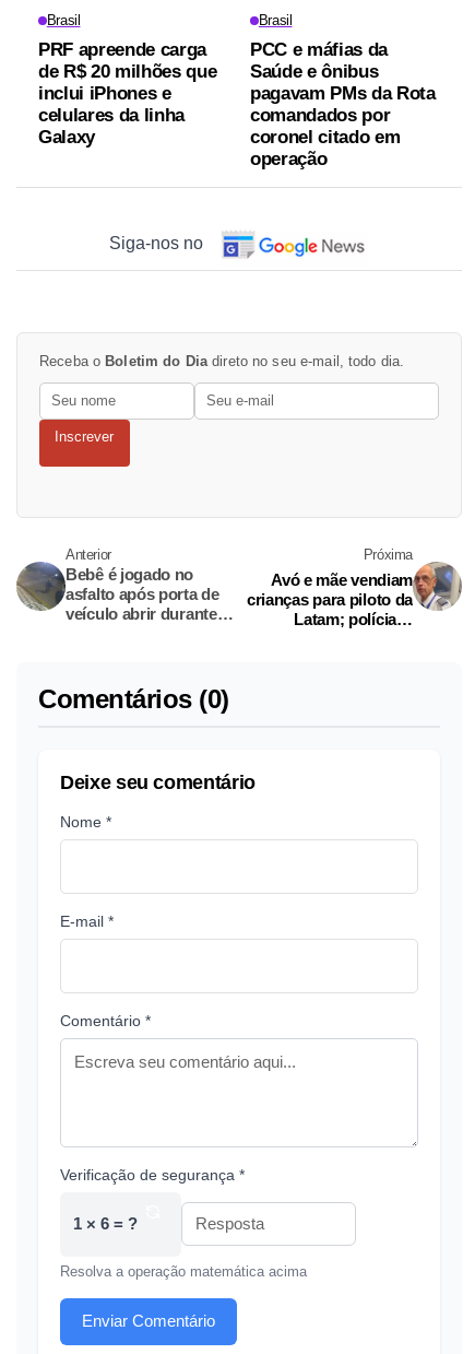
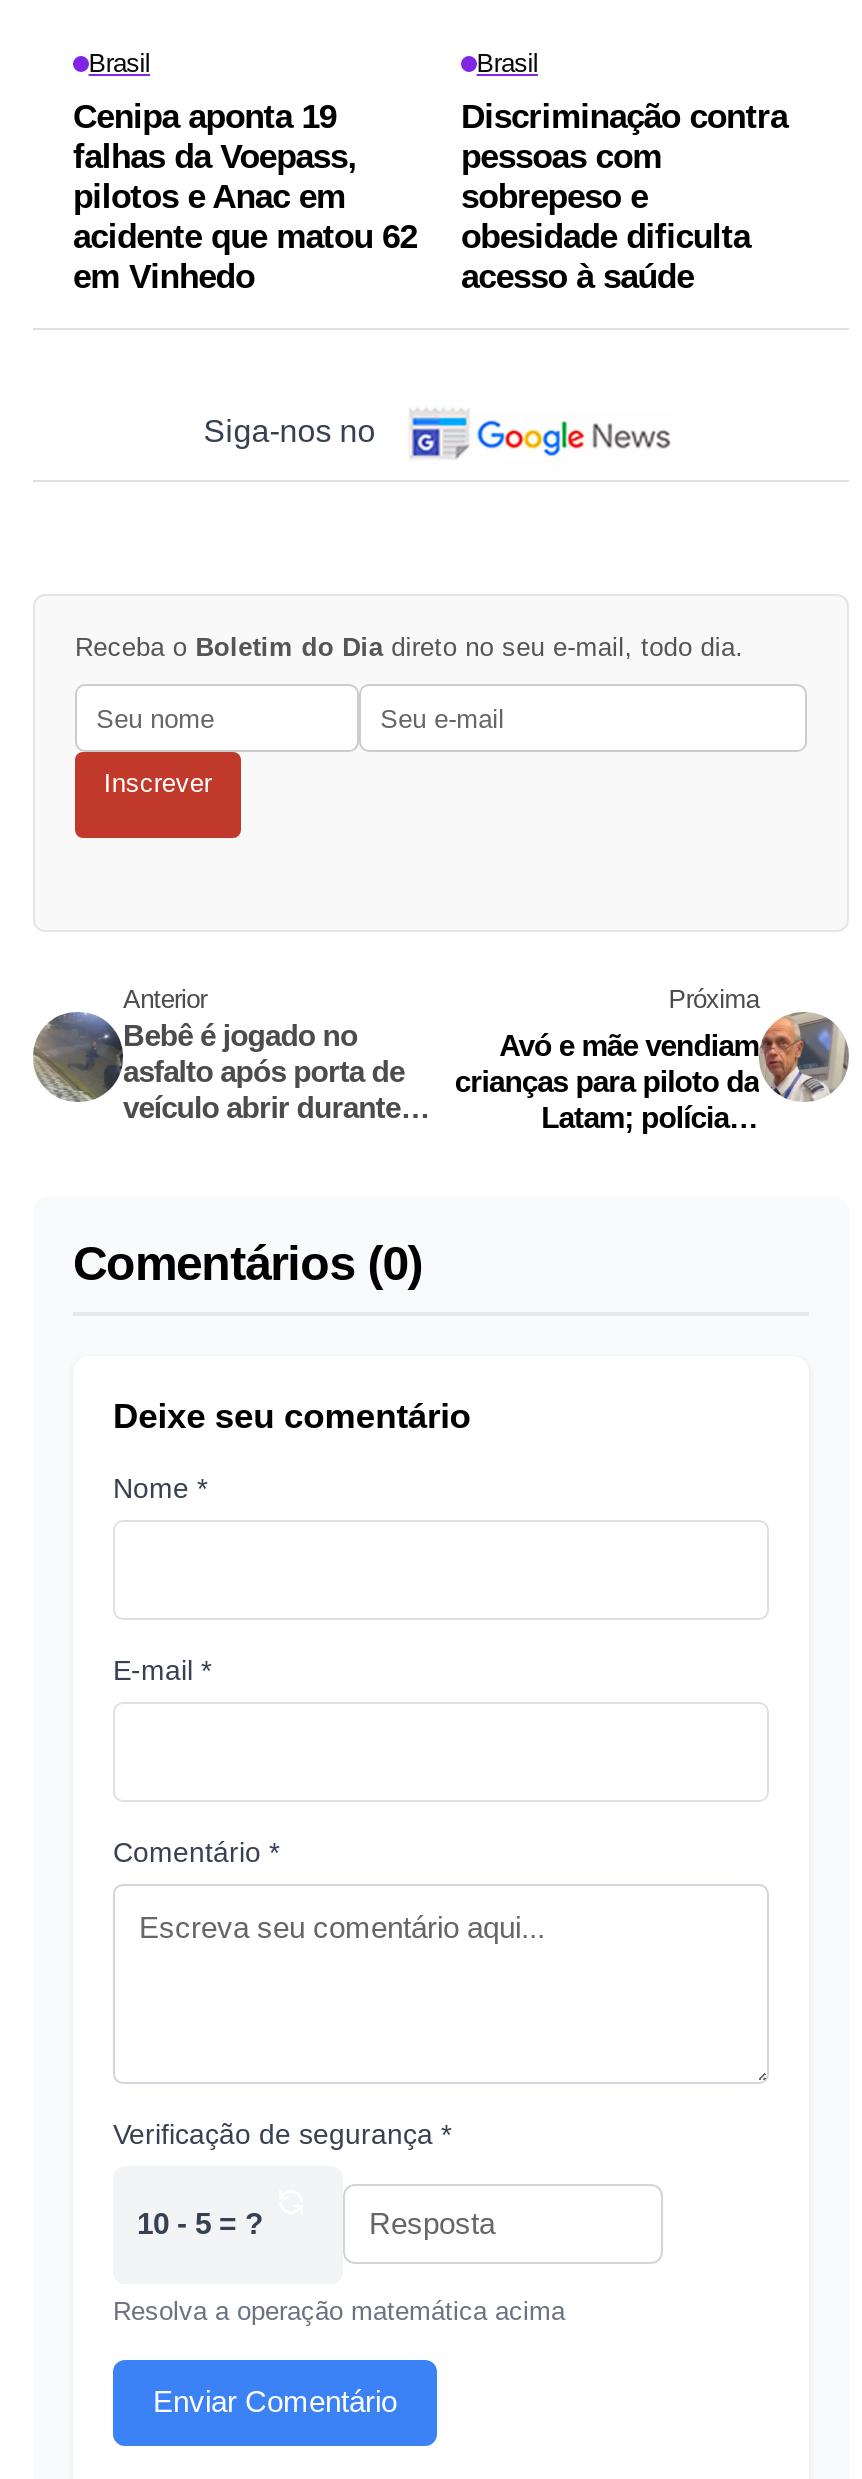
[38,40,216,148] PRF apreende carga | de R$ 20 milhões que | inclui iPhones e | celulares da linha | Galaxy -> [73,97,417,295] Cenipa aponta 19 | falhas da Voepass, | pilotos e Anac em | acidente que matou 62 | em Vinhedo
[250,40,435,170] PCC e máfias da | Saúde e ônibus | pagavam PMs da Rota | comandados por | coronel citado em | operação -> [461,97,787,295] Discriminação contra | pessoas com | sobrepeso e | obesidade dificulta | acesso à saúde
[73,1214,138,1233] 1 × 6 = ? -> [137,2206,263,2240] 10 - 5 = ?

